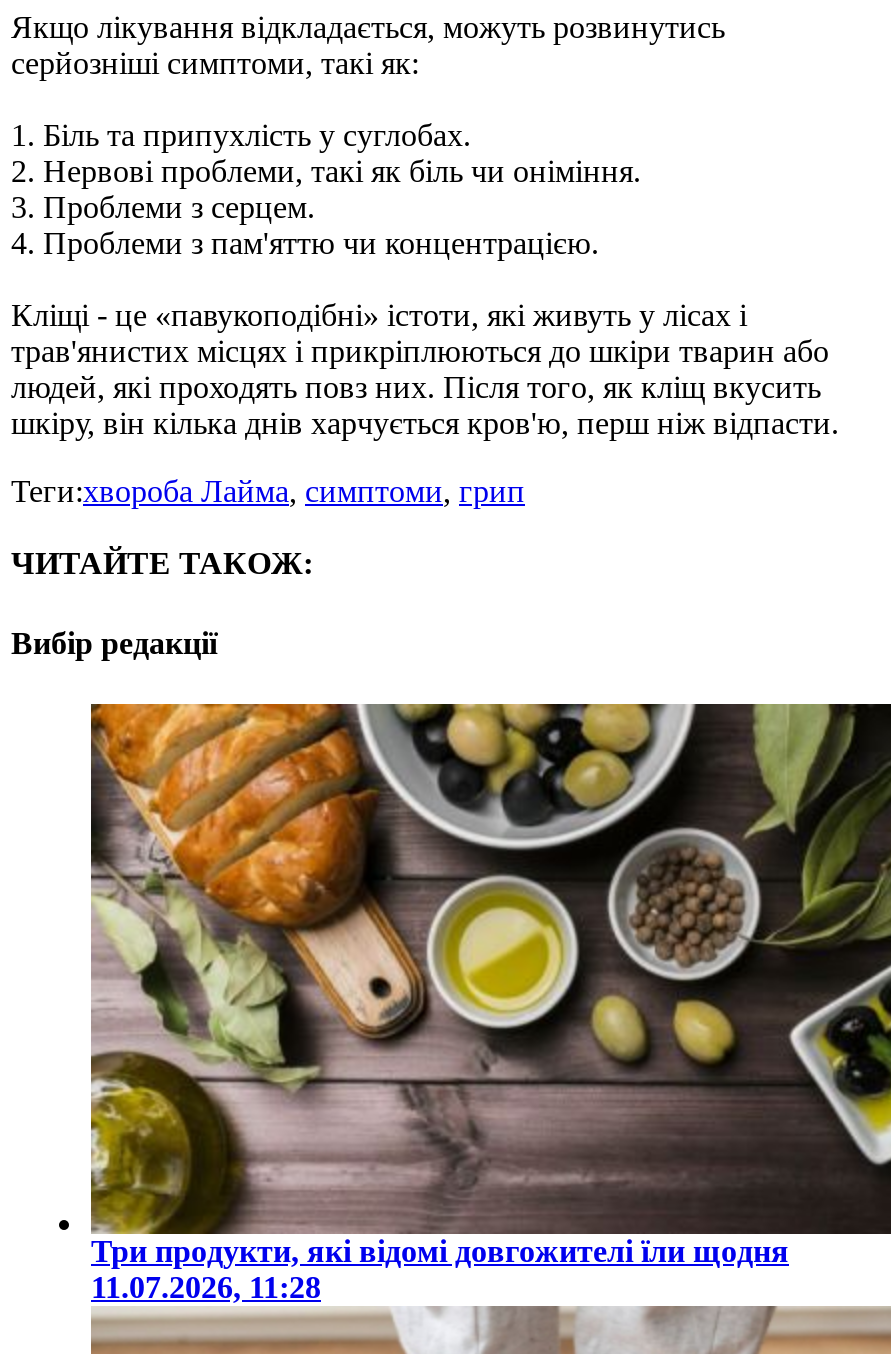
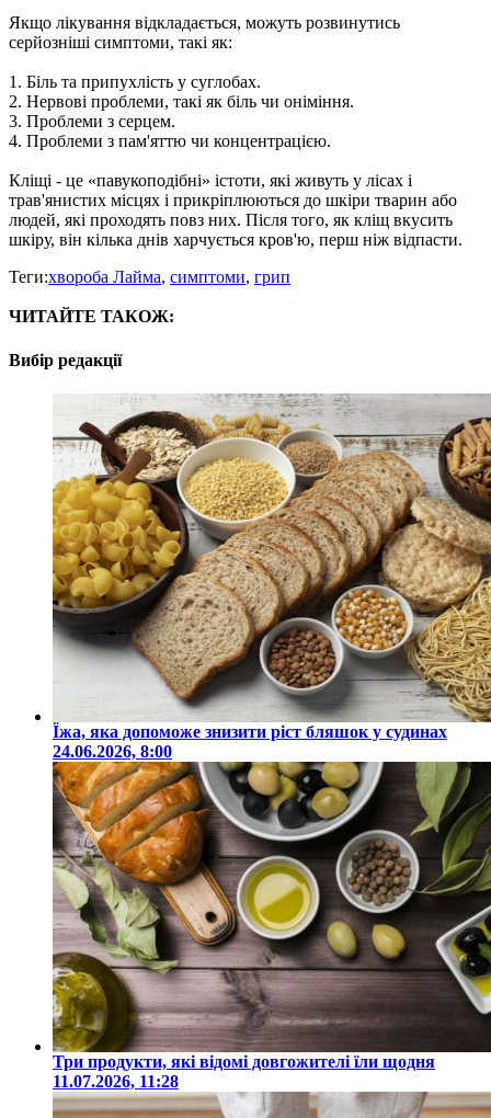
none -> [52,393,488,761] [image] | Їжа, яка допоможе знизити ріст бляшок у судинах | 24.06.2026, 8:00

